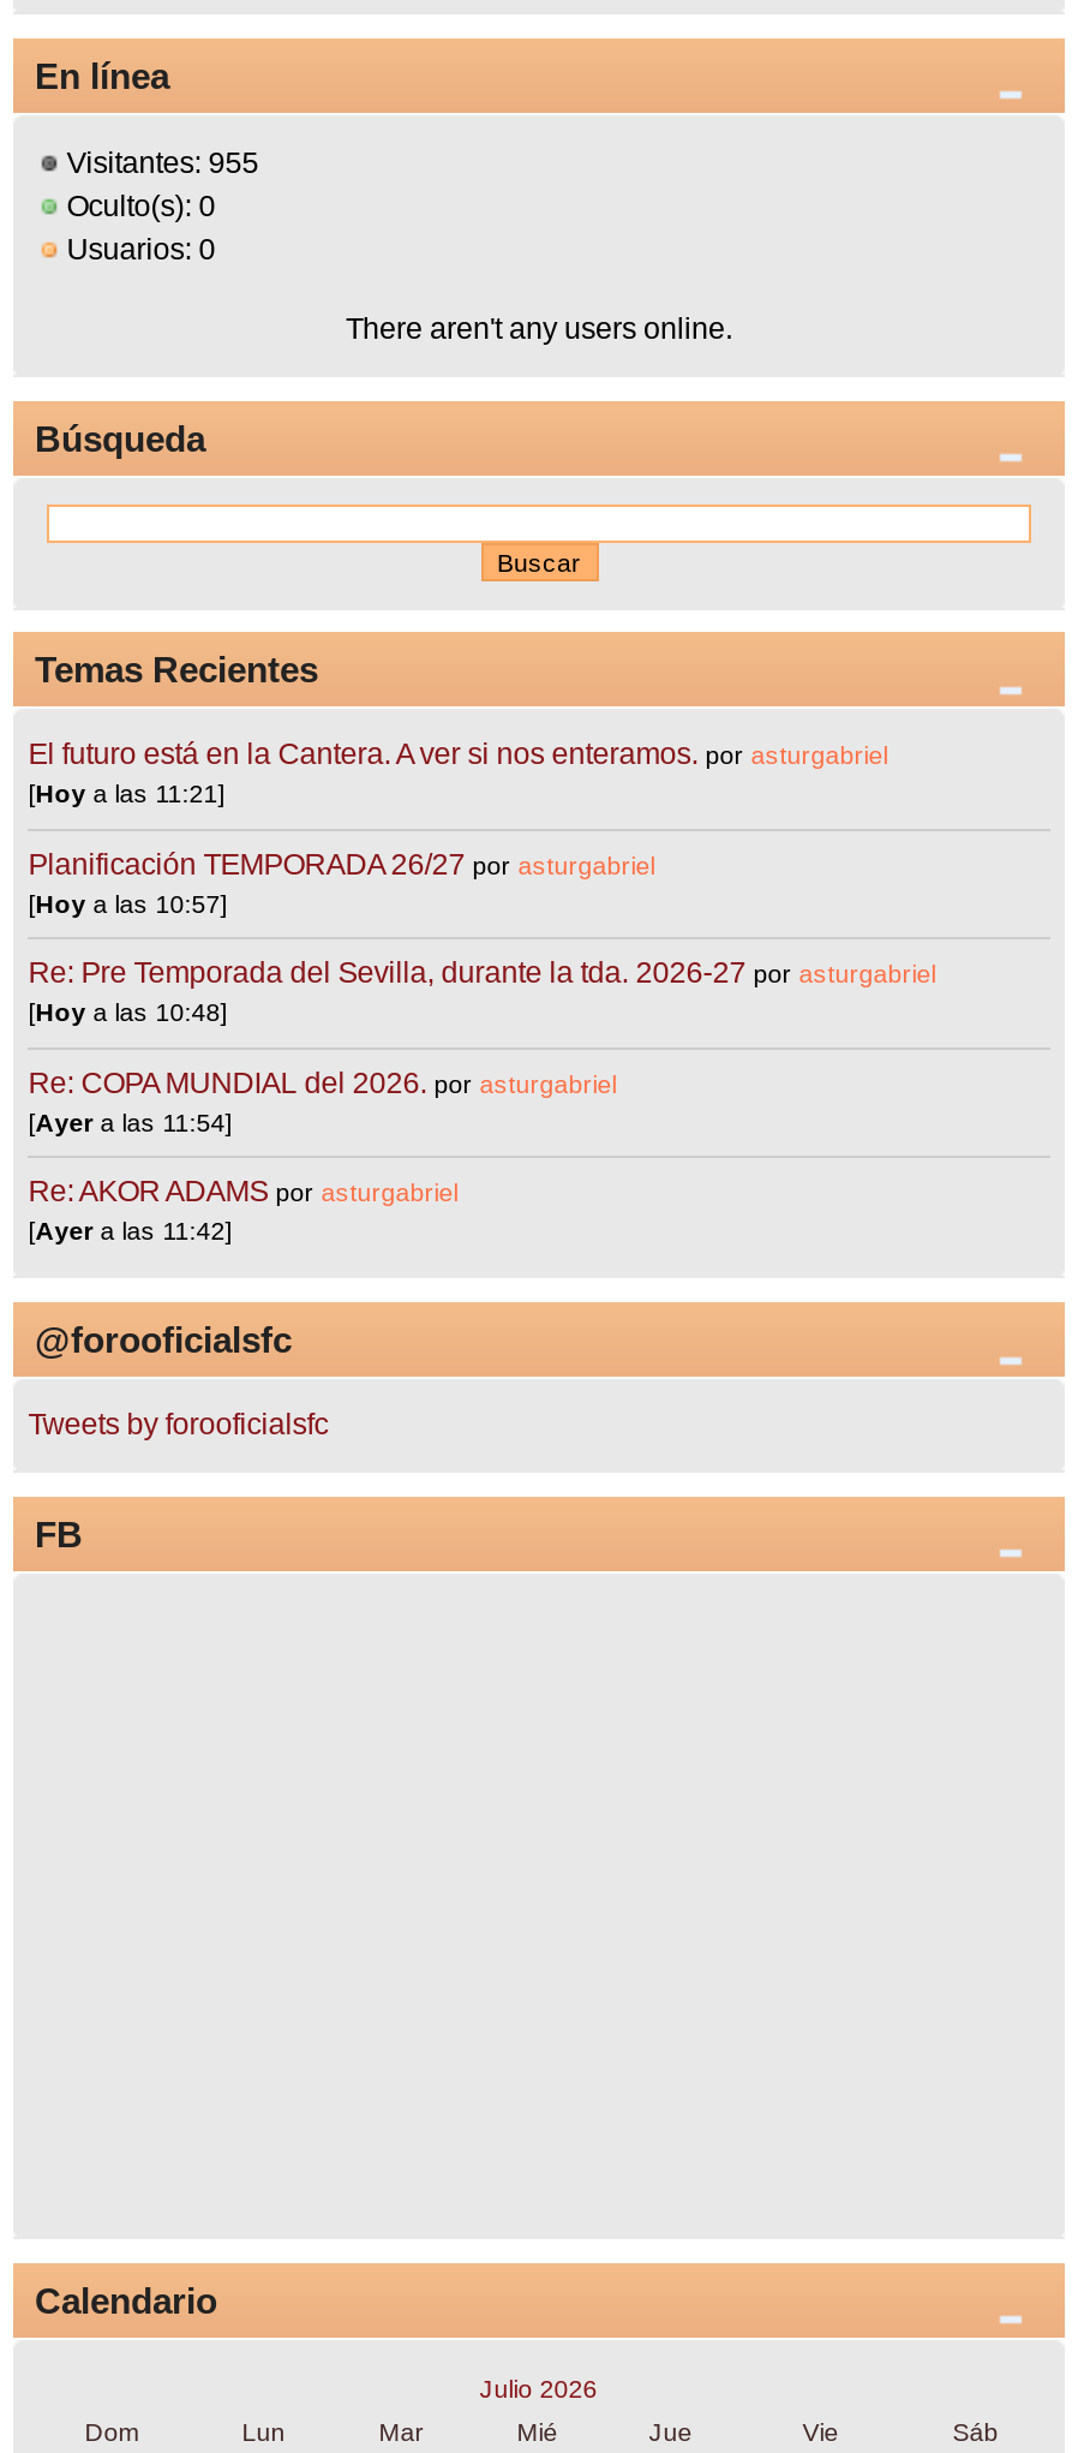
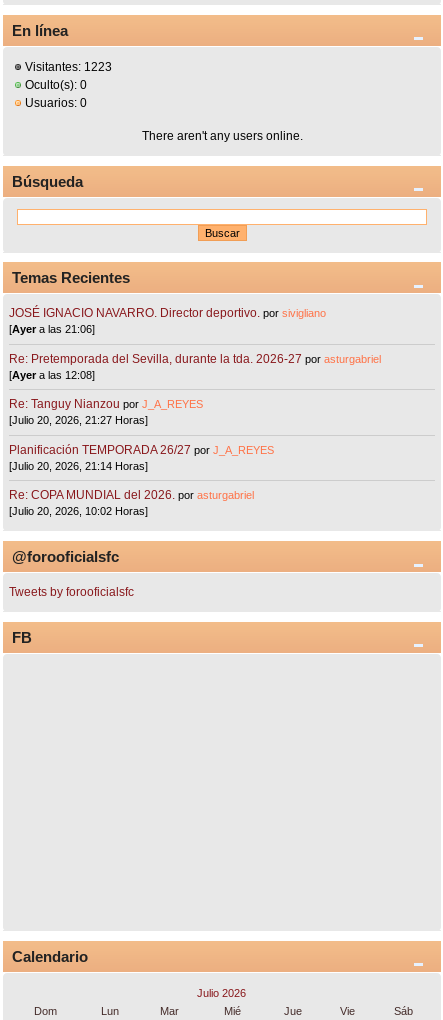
[59,147,259,180] Visitantes: 955 -> [22,60,112,74] Visitantes: 1223
[28,739,936,1027] El futuro está en la Cantera. A ver si nos enteramos. por asturgabriel | [Hoy a las 11:21] | Planificación TEMPORADA 26/27 por asturgabriel | [Hoy a las 10:57] | Re: Pre Temporada del Sevilla, durante la tda. 2026-27 por asturgabriel | [Hoy a las 10:48] -> [9,306,381,472] JOSÉ IGNACIO NAVARRO. Director deportivo. por sivigliano | [Ayer a las 21:06] | Re: Pretemporada del Sevilla, durante la tda. 2026-27 por asturgabriel | [Ayer a las 12:08] | Re: Tanguy Nianzou por J_A_REYES | [Julio 20, 2026, 21:27 Horas] | Planificación TEMPORADA 26/27 por J_A_REYES | [Julio 20, 2026, 21:14 Horas]
moved [28,1066,616,1100] -> [9,488,254,502]: Re: COPA MUNDIAL del 2026. por asturgabriel
[28,1107,458,1245] [Ayer a las 11:54] | Re: AKOR ADAMS por asturgabriel | [Ayer a las 11:42] -> [9,505,148,517] [Julio 20, 2026, 10:02 Horas]

